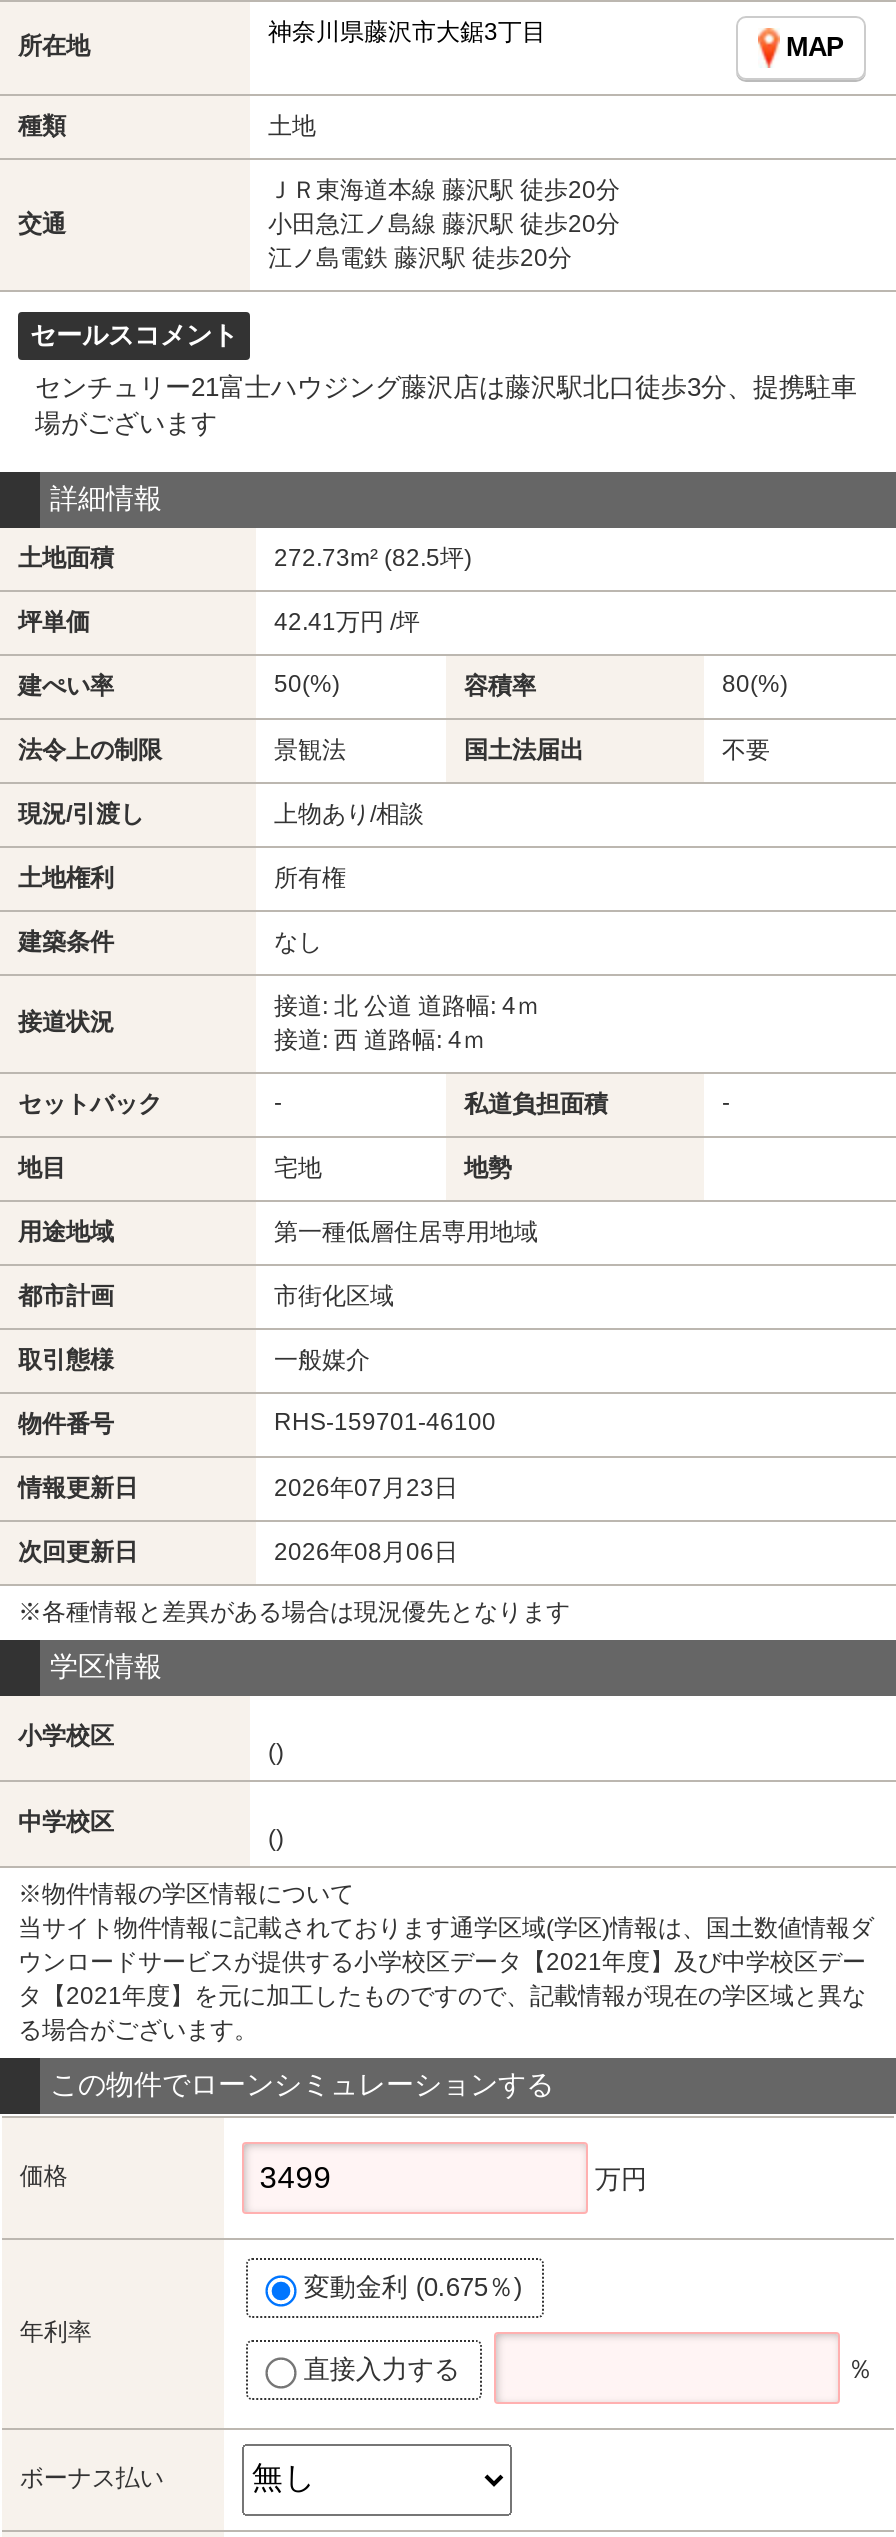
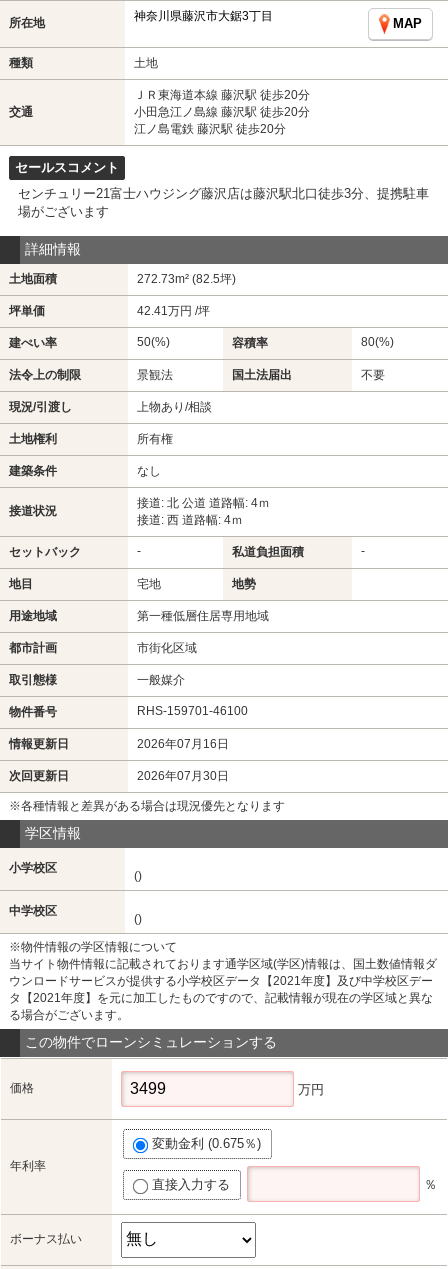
[274,1474,458,1502] 2026年07月23日 -> [137,737,229,751] 2026年07月16日
[274,1538,458,1566] 2026年08月06日 -> [137,769,229,783] 2026年07月30日

